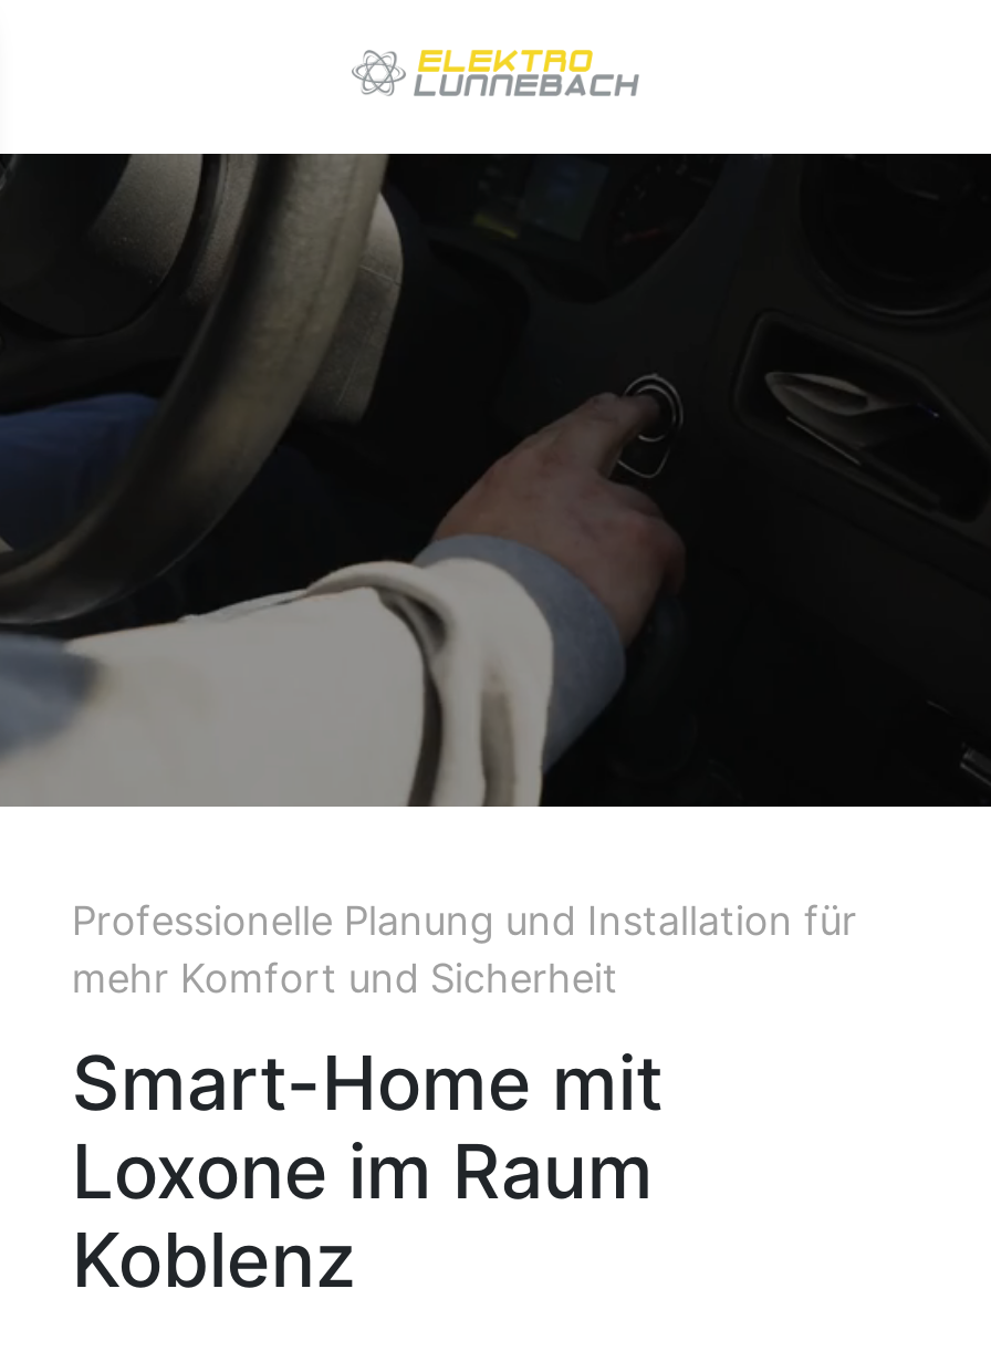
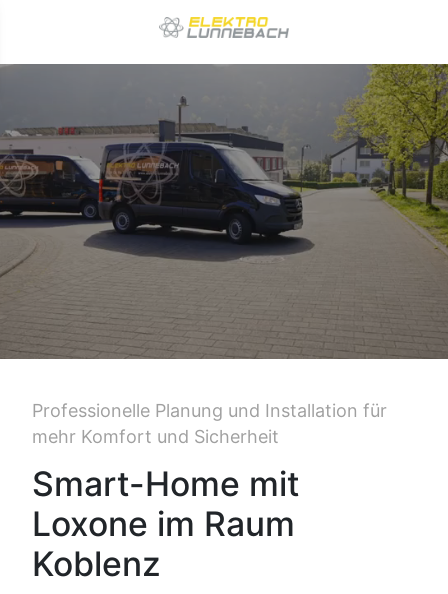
[7,152,984,809] [image] -> [3,63,445,360] [image]

